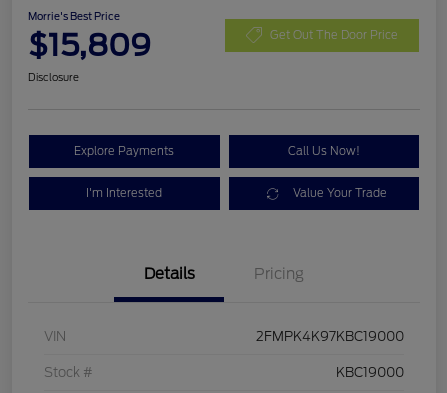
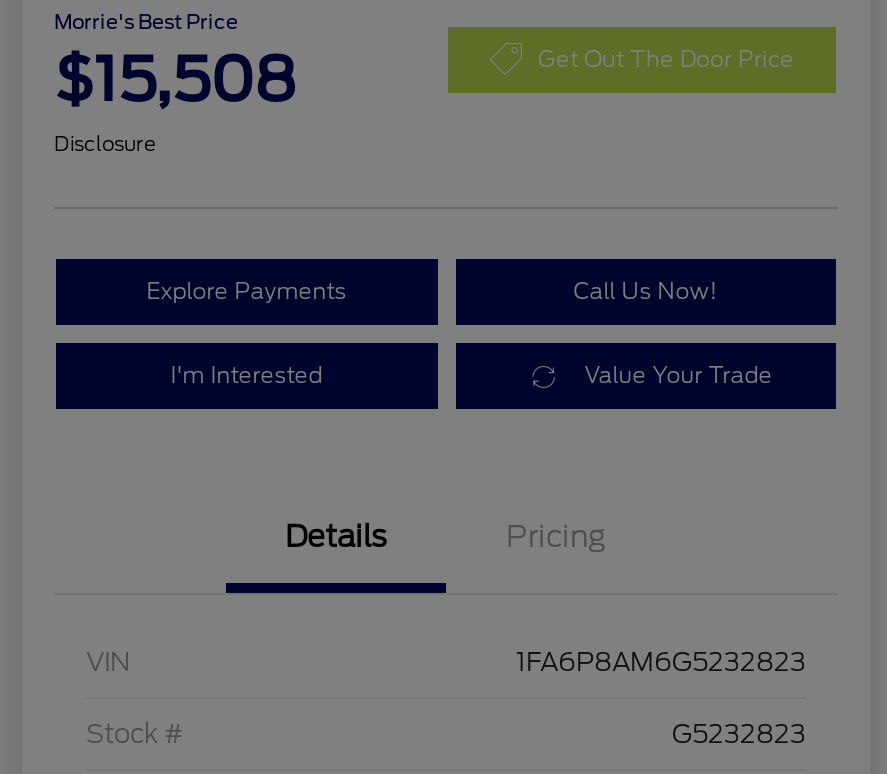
[28,27,151,63] $15,809 -> [54,43,296,115] $15,508
[256,329,404,344] 2FMPK4K97KBC19000 -> [516,647,806,677] 1FA6P8AM6G5232823
[336,365,404,380] KBC19000 -> [672,719,806,749] G5232823

